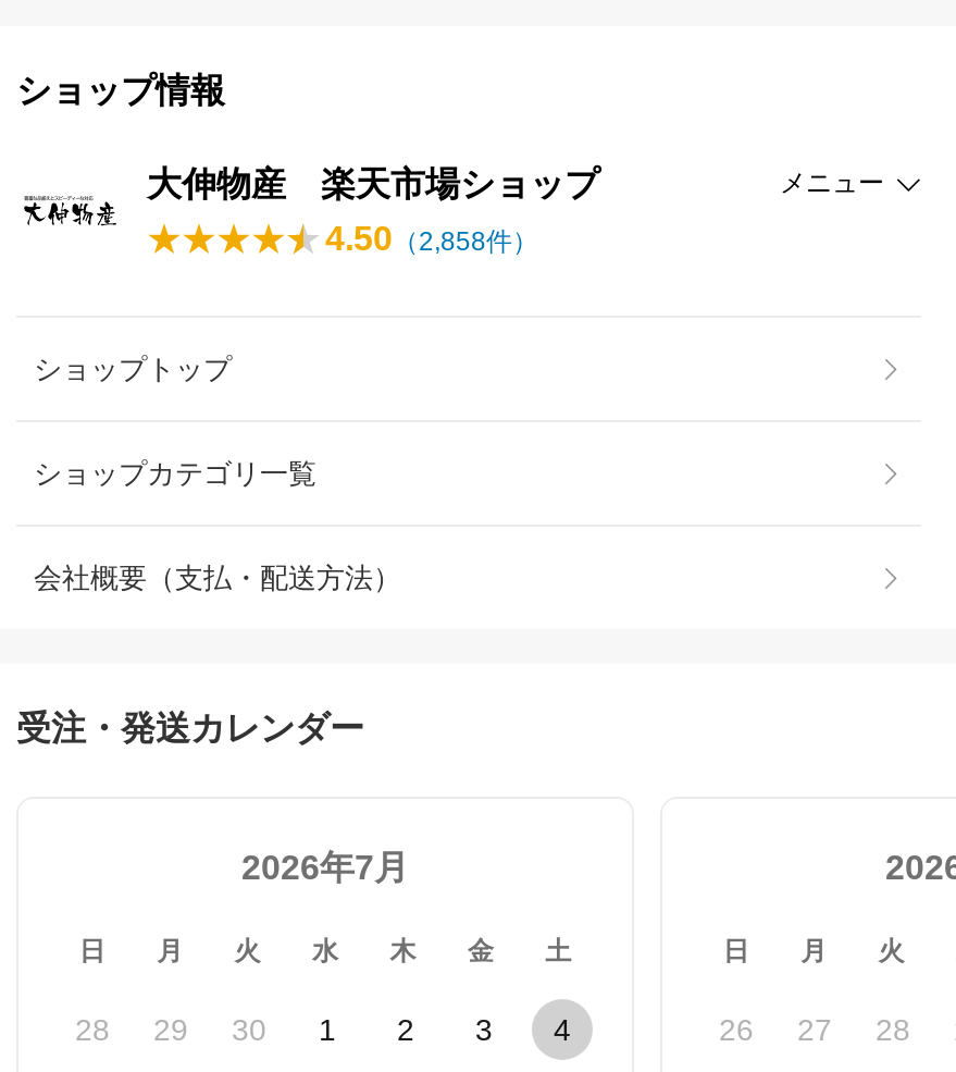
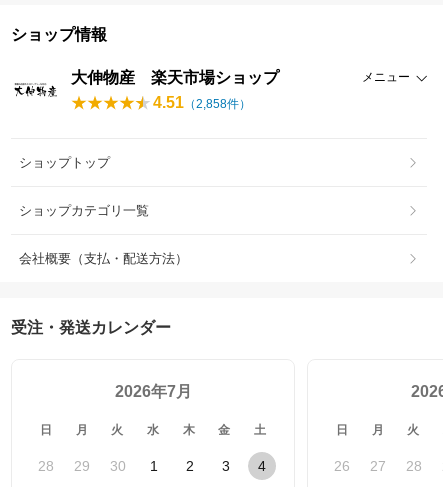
[325,220,538,257] 4.50（2,858件） -> [153,94,251,111] 4.51（2,858件）

